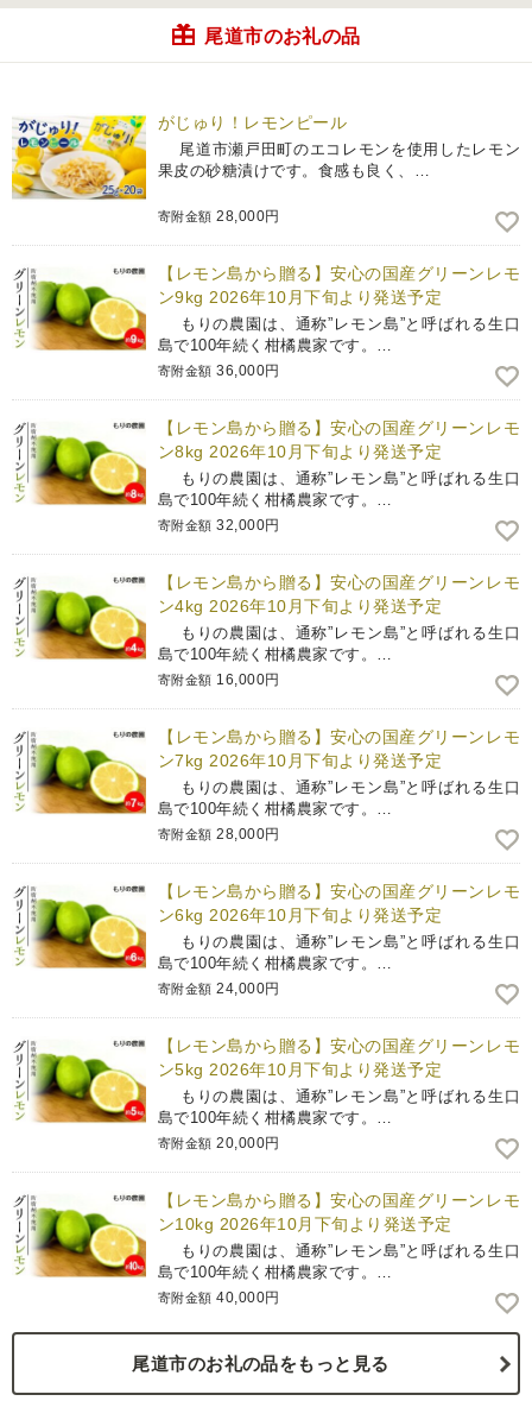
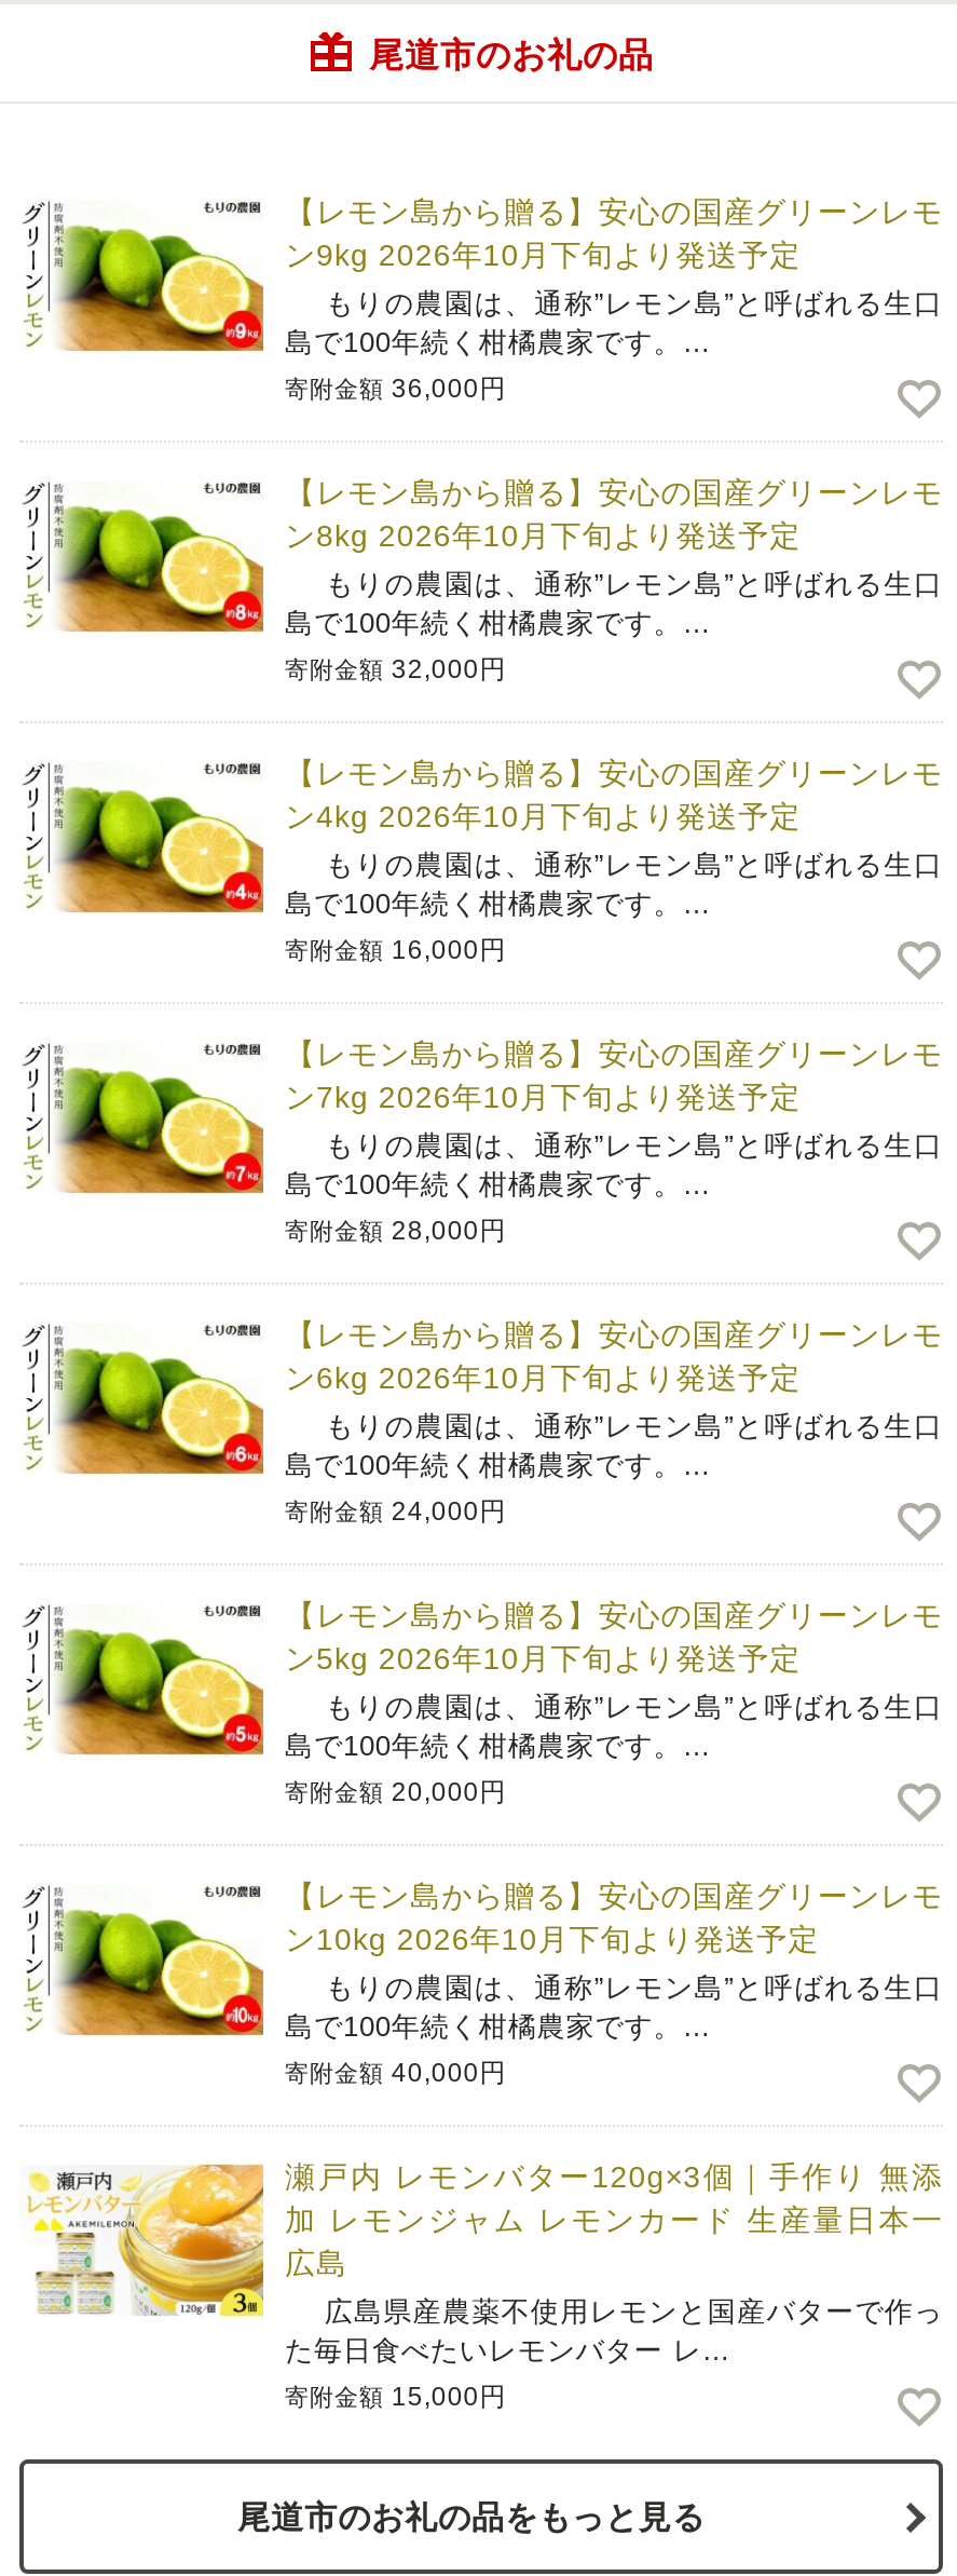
[11,113,520,225] [image] | がじゅり！レモンピール | 尾道市瀬戸田町のエコレモンを使用したレモン | 果皮の砂糖漬けです。食感も良く、… | 寄附金額28,000円 -> none
moved [12,264,520,1306] -> [19,195,943,2088]: [image] | 【レモン島から贈る】安心の国産グリーンレモ | ン9kg 2026年10月下旬より発送予定 | ... | 島で100年続く柑橘農家です。… | 寄附金額40,000円
none -> [26,2160,943,2412] [image] | 瀬戸内 レモンバター120g×3個｜手作り 無添 | 加 レモンジャム レモンカード 生産量日本一 | 広島 | 広島県産農薬不使用レモンと国産バターで作っ | た毎日食べたいレモンバター レ… | 寄附金額15,000円

